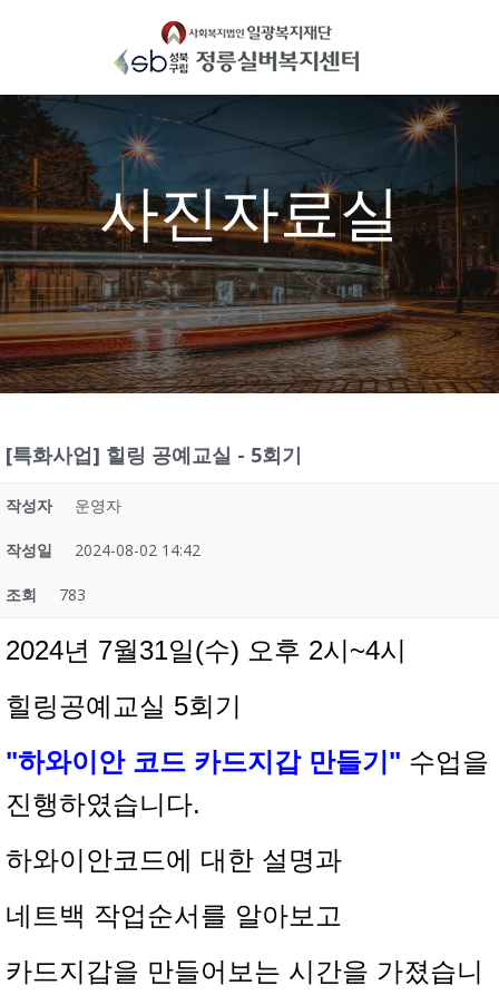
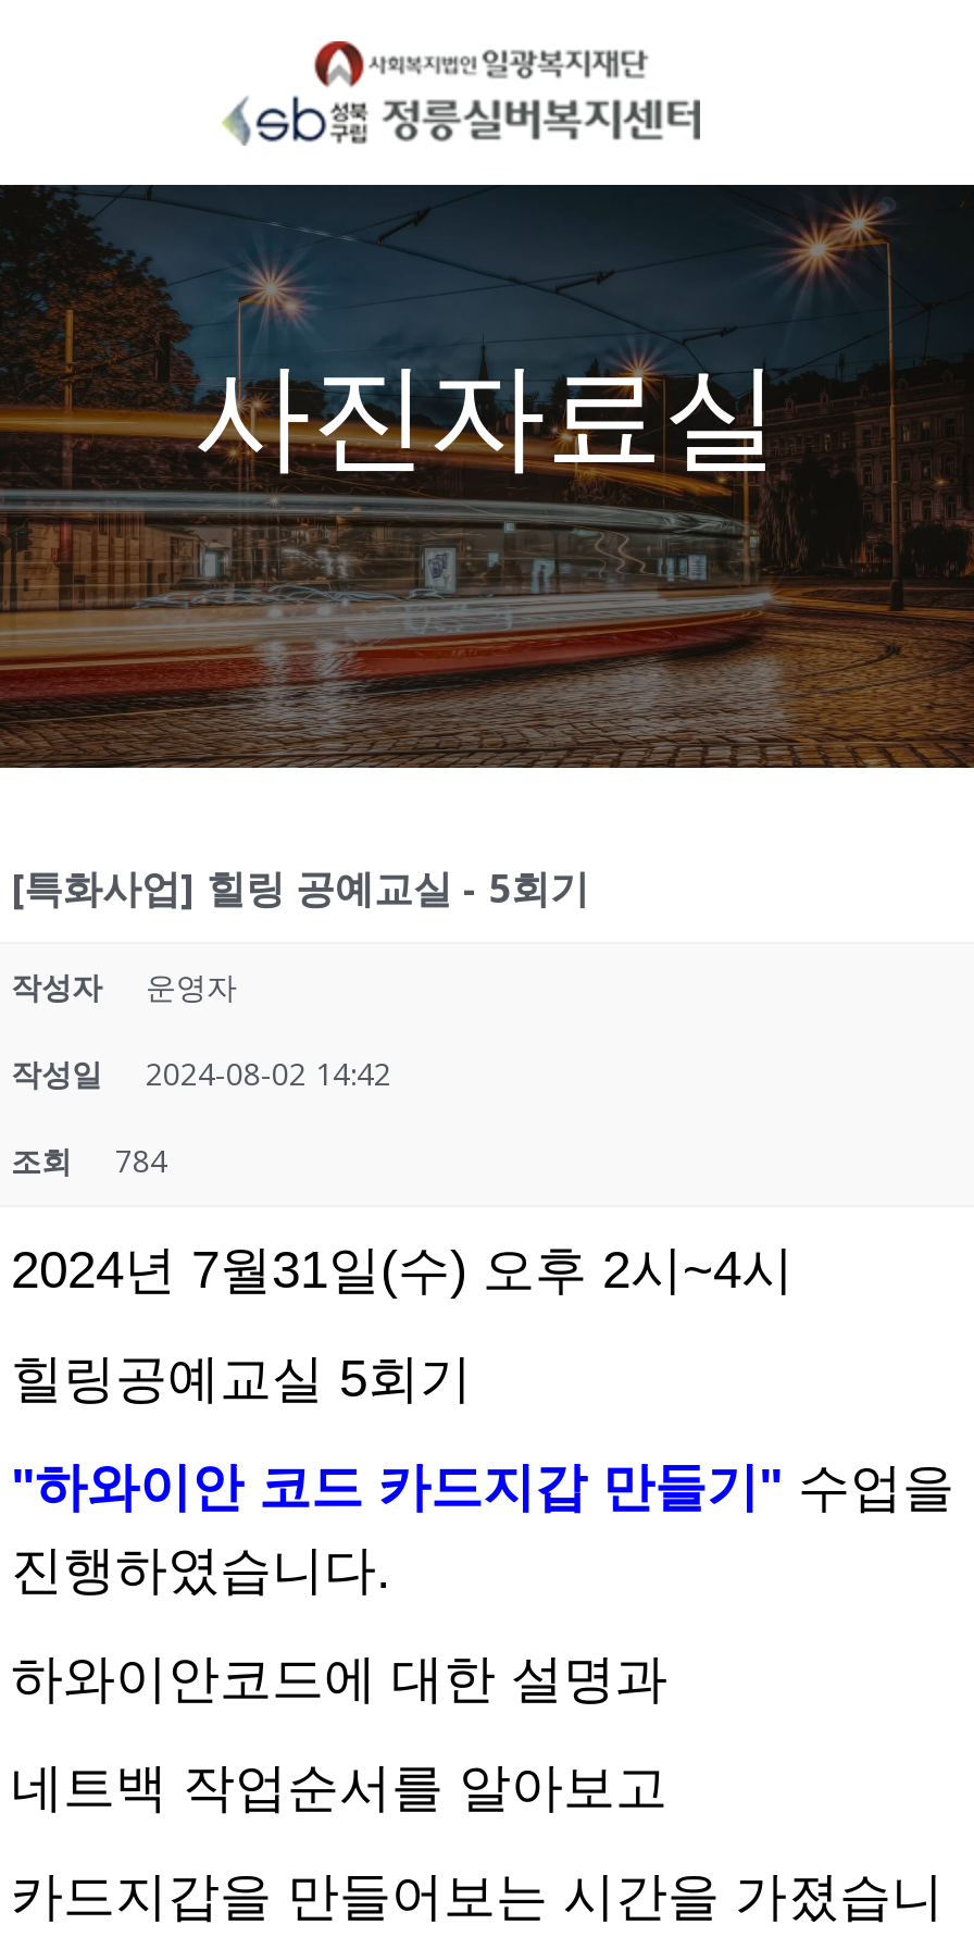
[6,584,86,605] 조회 783 -> [11,1140,167,1181] 조회 784

